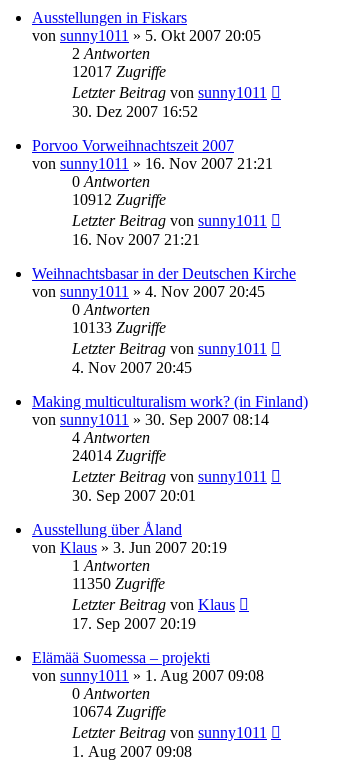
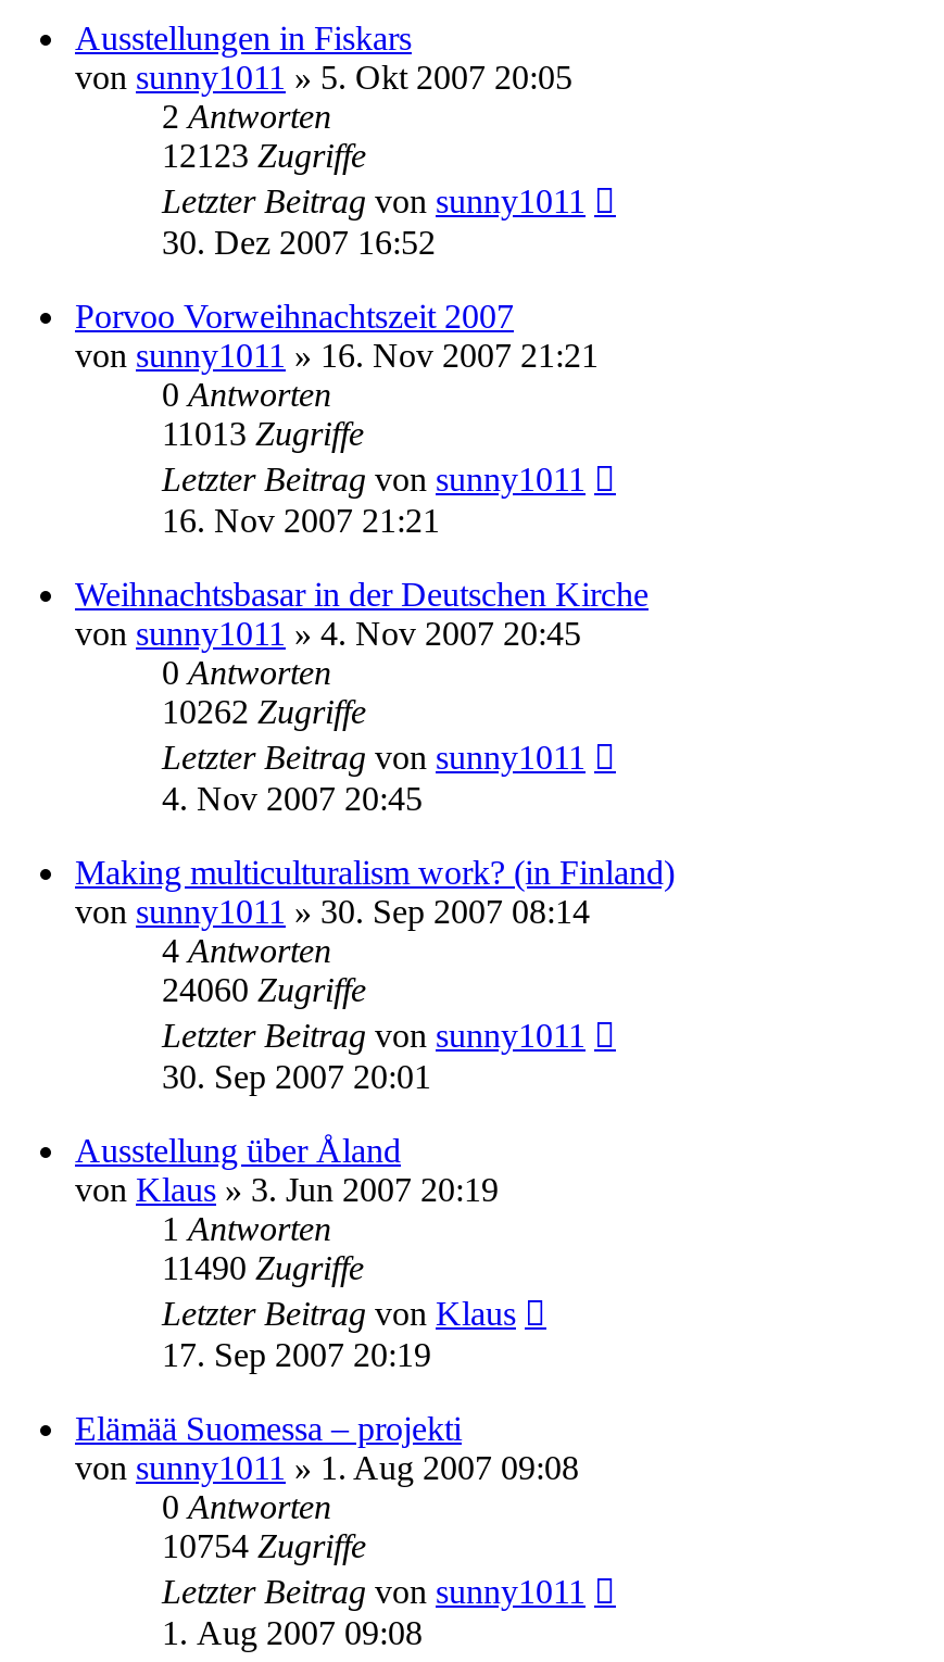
[72,63,166,80] 12017 Zugriffe -> [162,136,366,173] 12123 Zugriffe
[72,191,166,208] 10912 Zugriffe -> [162,414,364,451] 11013 Zugriffe
[72,319,166,336] 10133 Zugriffe -> [162,692,366,729] 10262 Zugriffe
[72,447,166,464] 24014 Zugriffe -> [162,970,366,1007] 24060 Zugriffe
[72,575,165,592] 11350 Zugriffe -> [162,1249,364,1285] 11490 Zugriffe
[72,703,166,720] 10674 Zugriffe -> [162,1527,366,1564] 10754 Zugriffe

